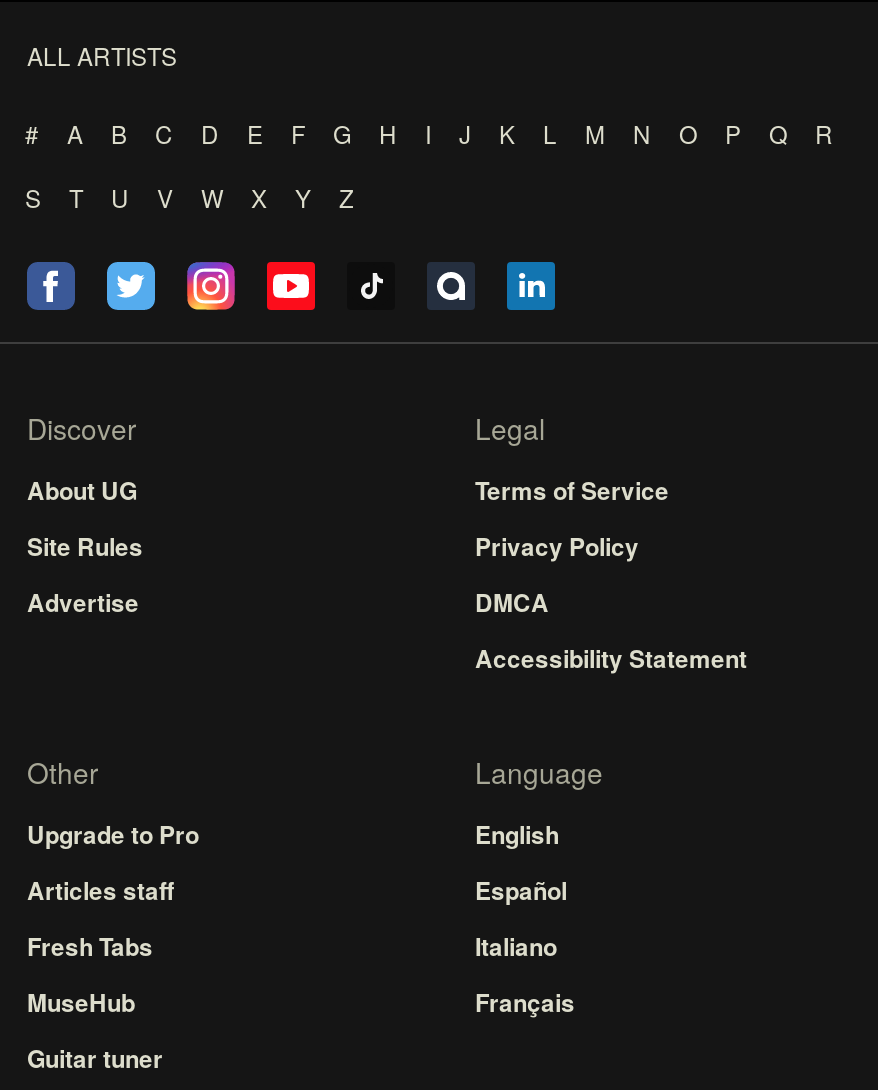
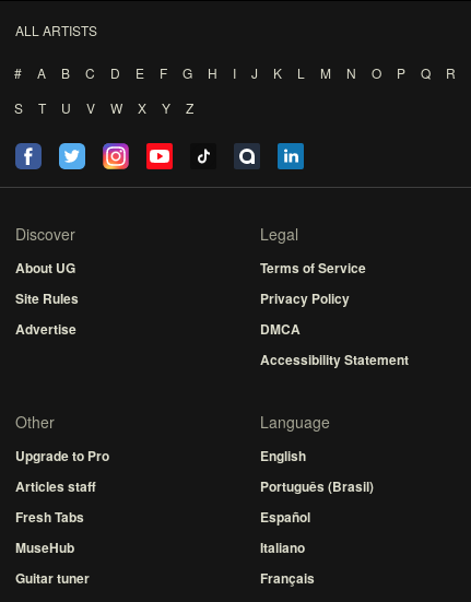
moved [475,872,575,1020] -> [260,507,315,588]: Español | Italiano | Français
none -> [260,476,374,496] Português (Brasil)

